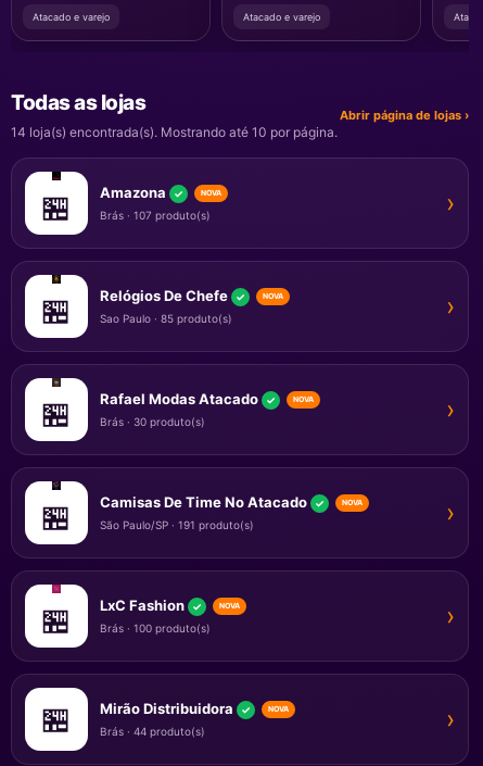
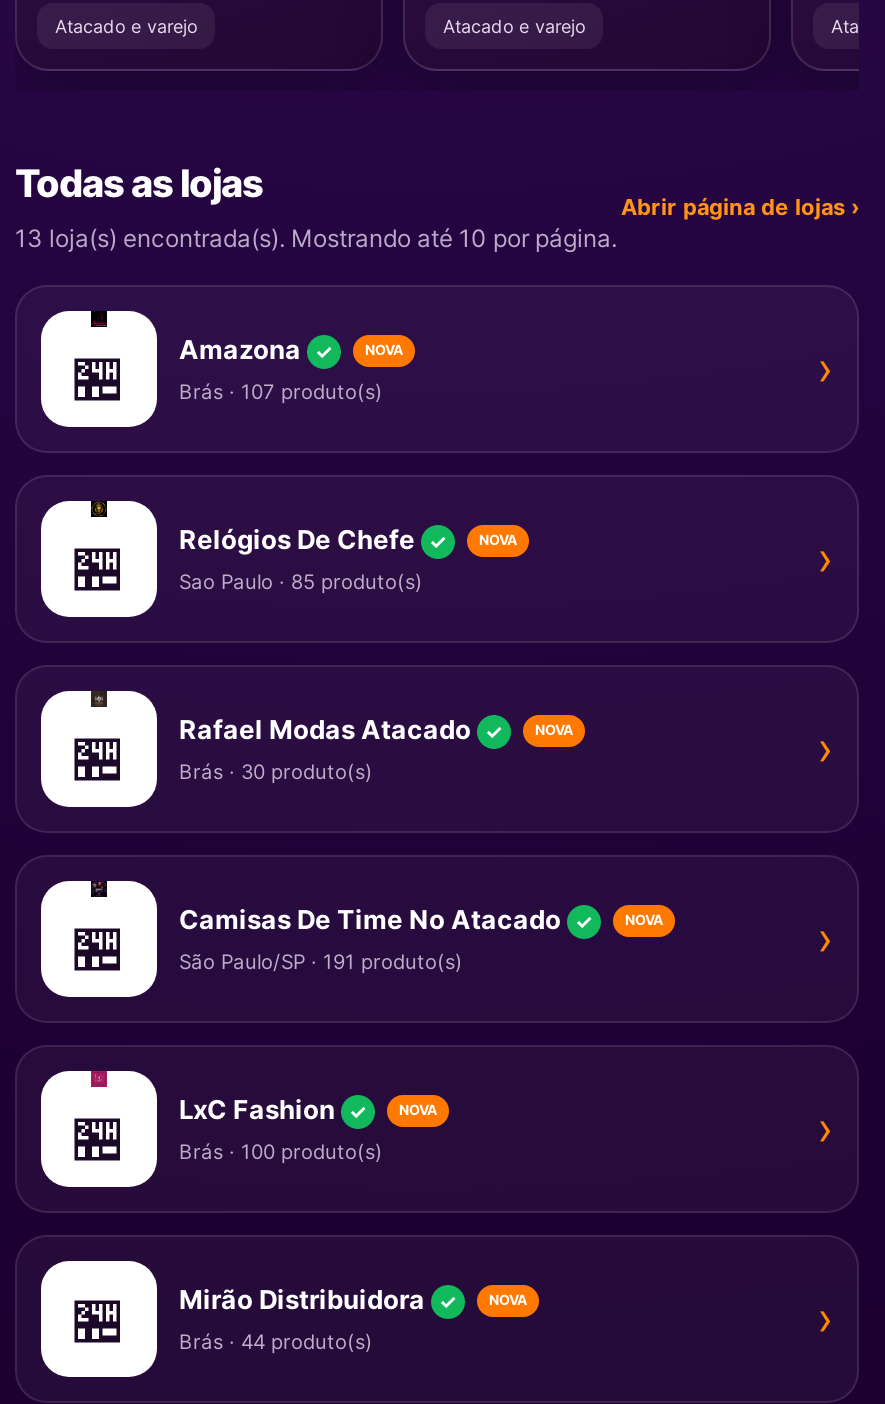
[11,124,338,140] 14 loja(s) encontrada(s). Mostrando até 10 por página. -> [15,223,617,253] 13 loja(s) encontrada(s). Mostrando até 10 por página.

